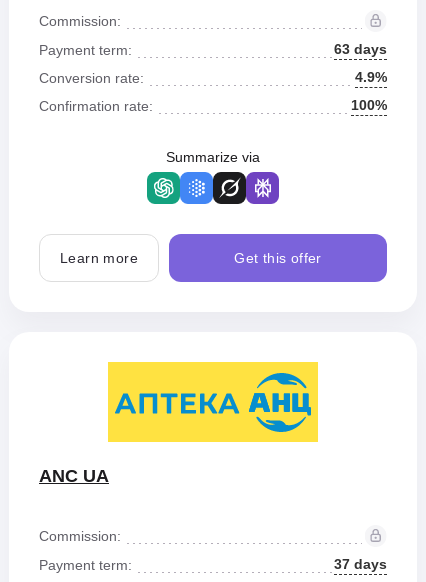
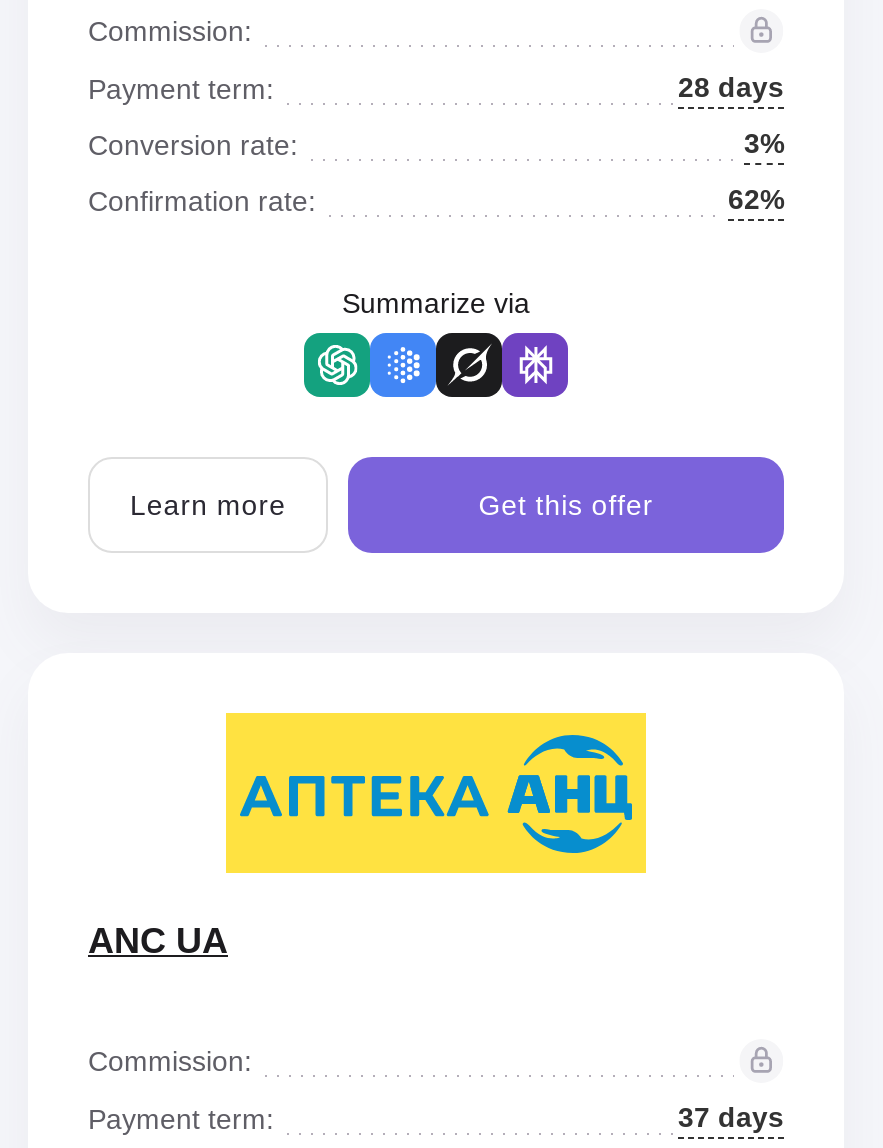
[334,41,387,57] 63 days -> [678,71,784,103] 28 days
[355,69,387,85] 4.9% -> [744,127,784,159] 3%
[351,97,387,113] 100% -> [728,183,784,215] 62%

